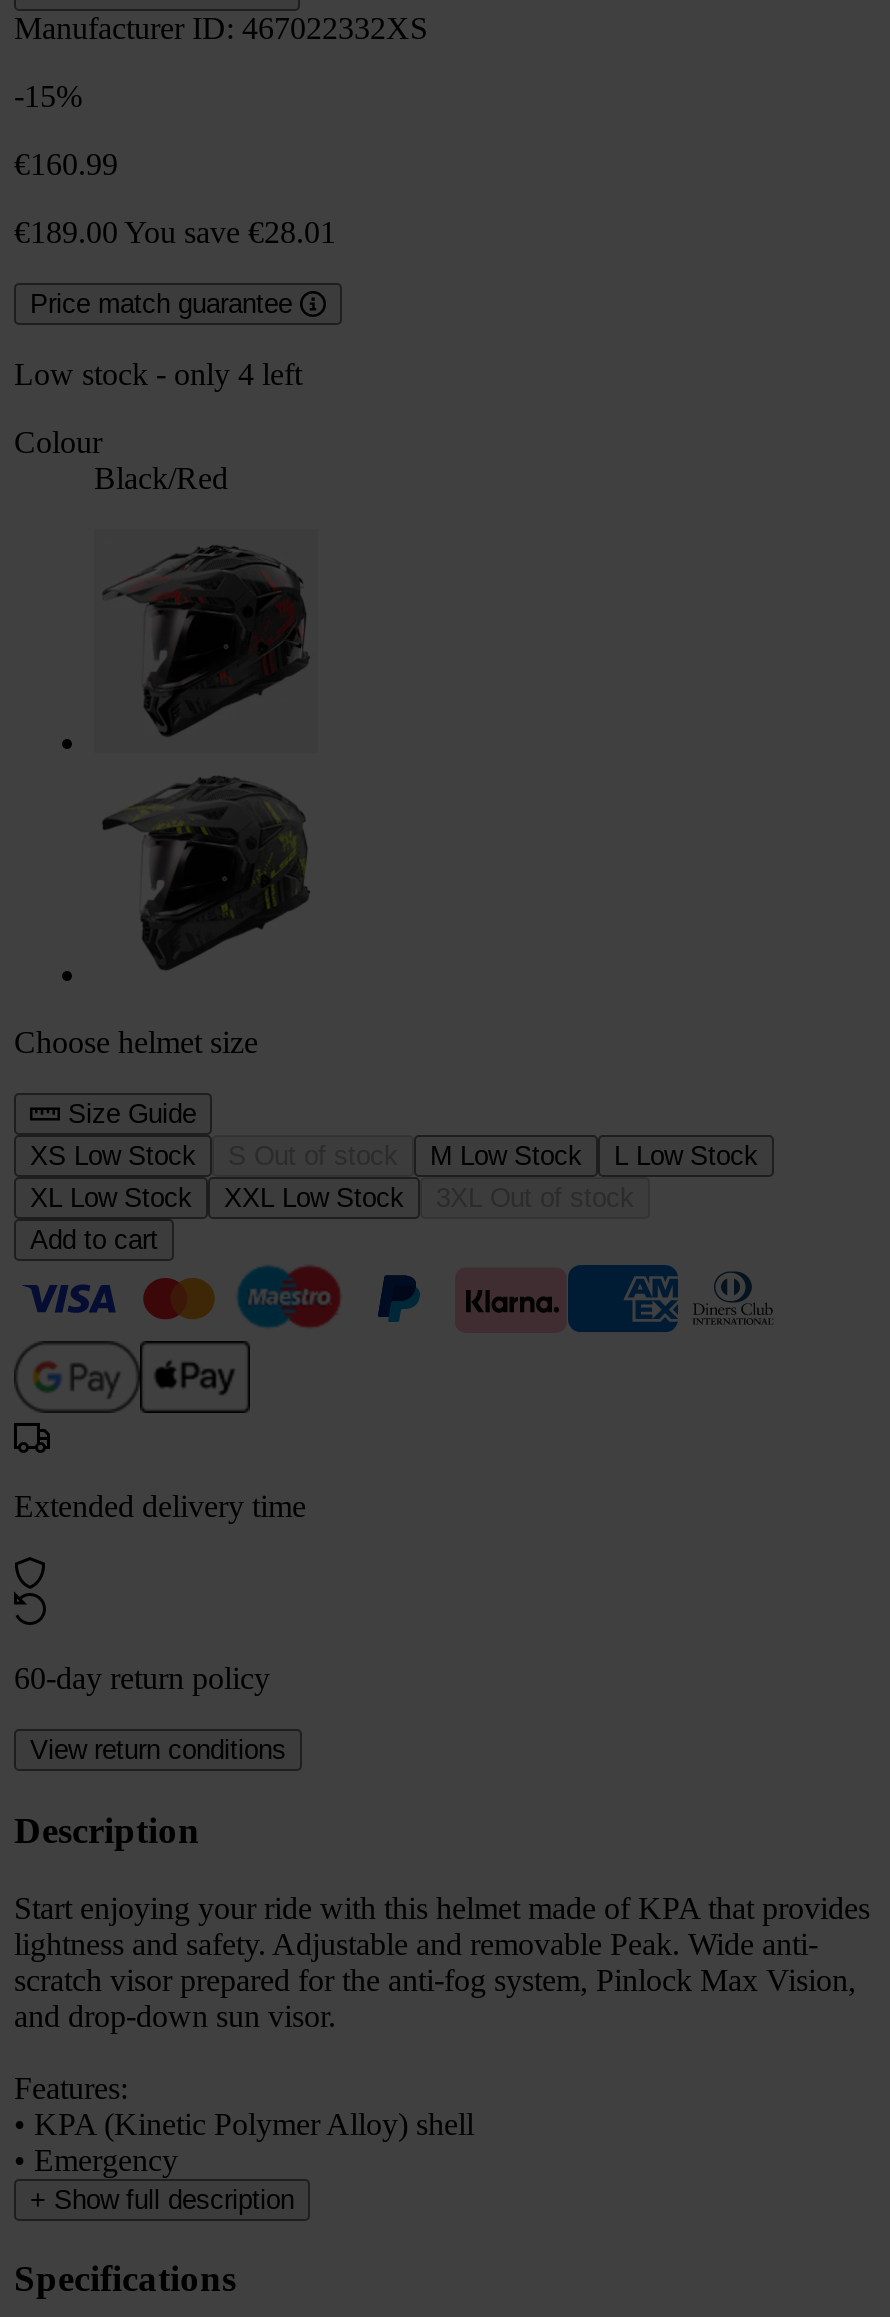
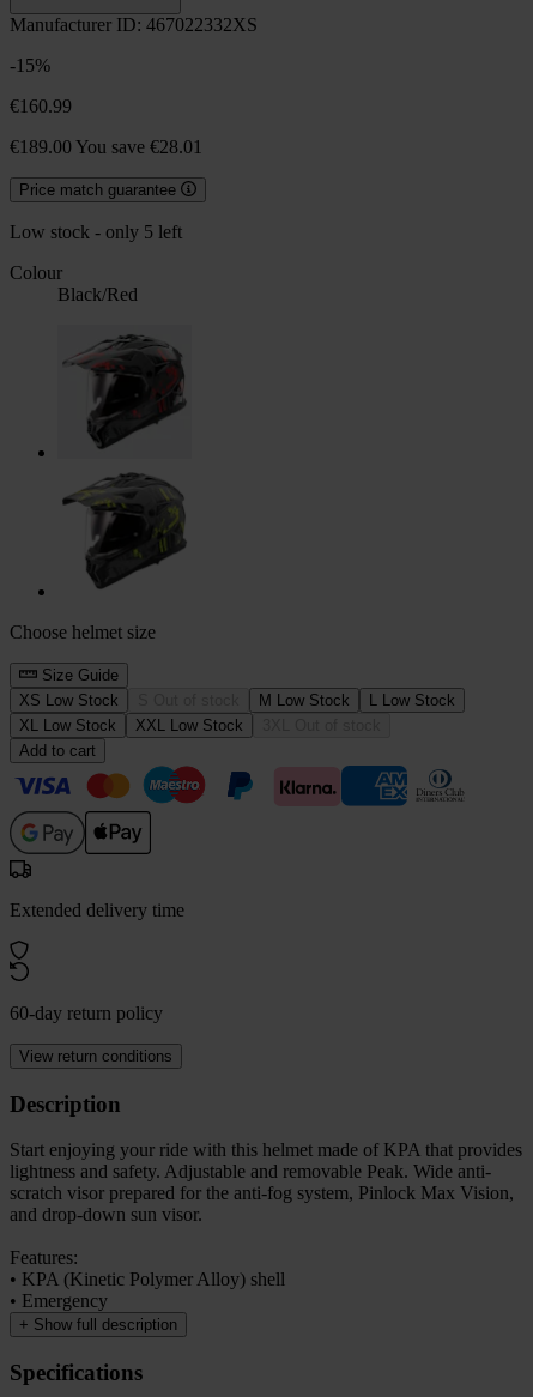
[14,358,302,392] Low stock - only 4 left -> [10,221,182,242] Low stock - only 5 left

